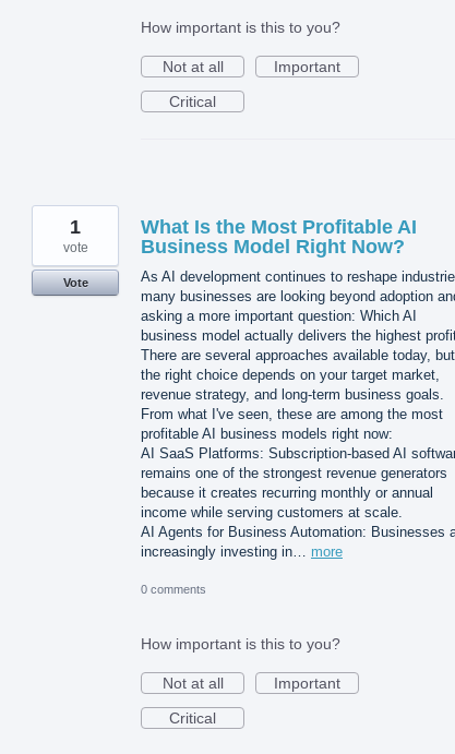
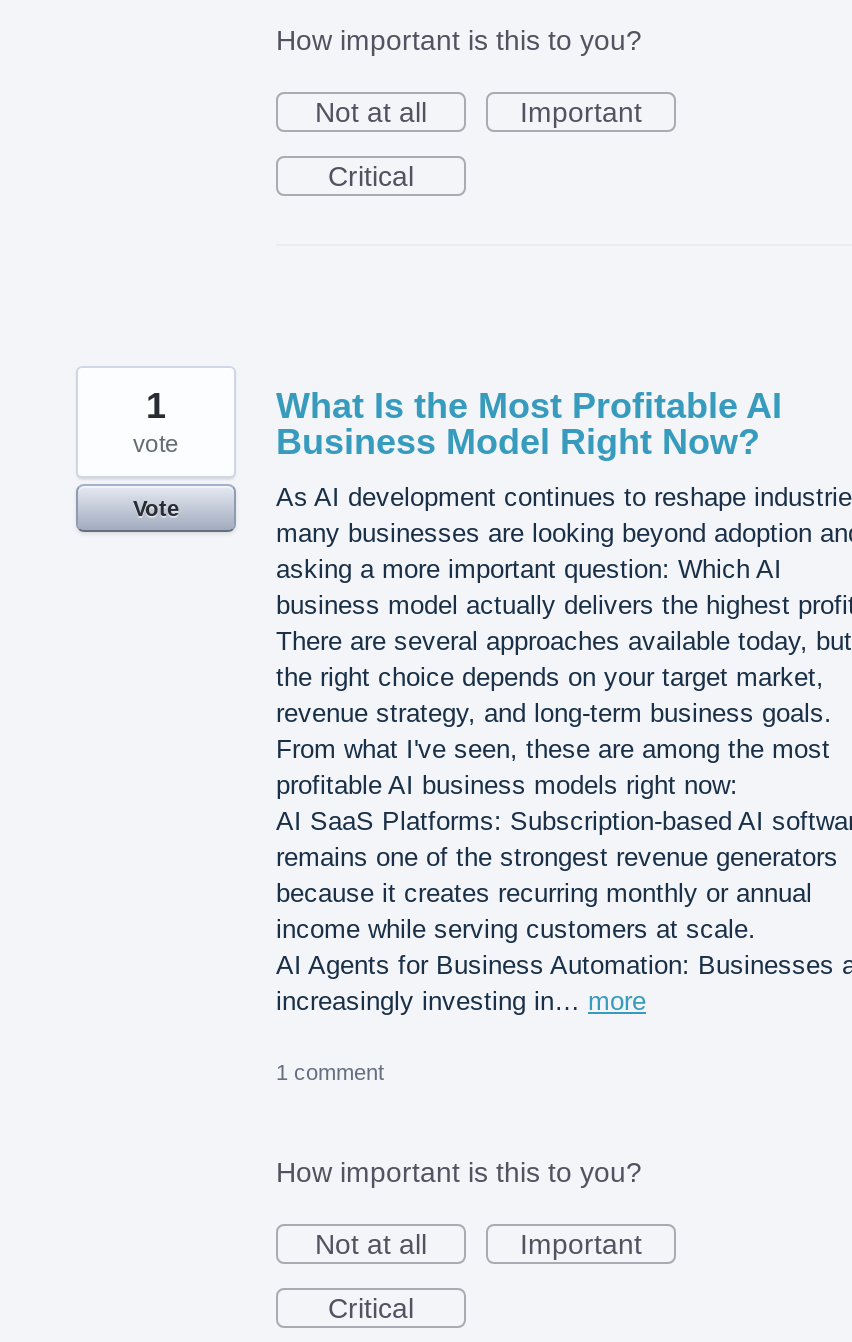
[141,583,206,596] 0 comments -> [276,1059,384,1083] 1 comment

